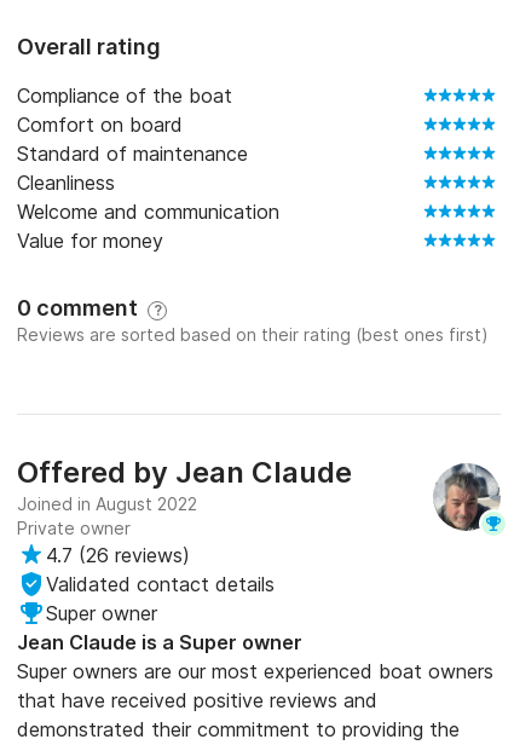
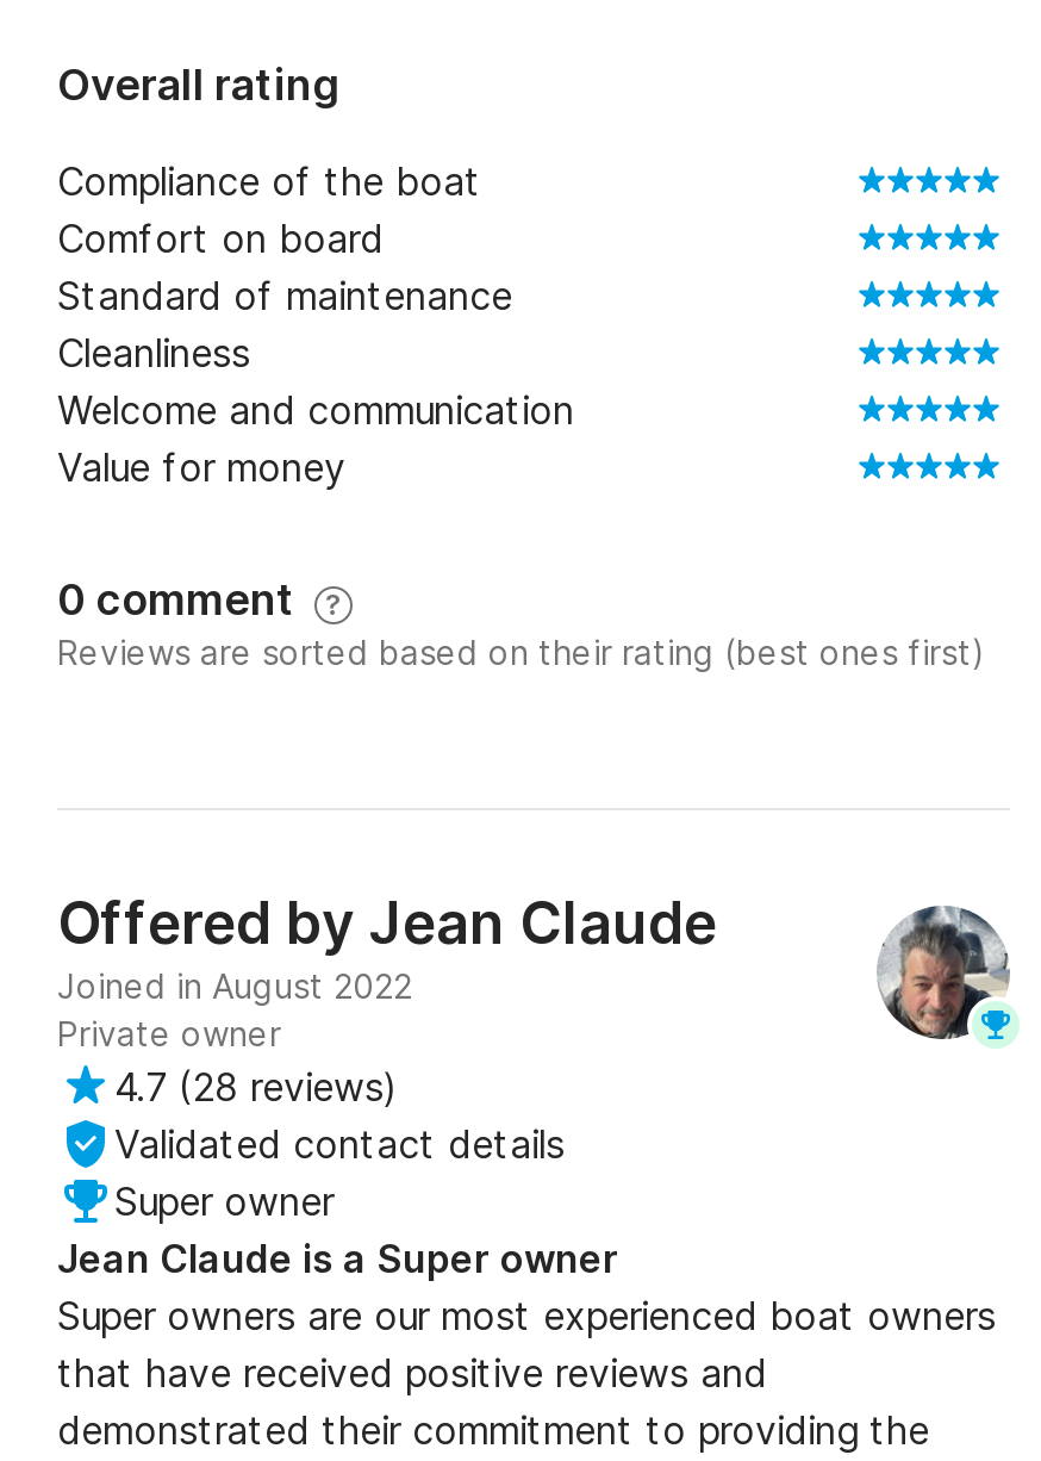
[46,544,190,568] 4.7 (26 reviews) -> [114,1064,398,1112] 4.7 (28 reviews)

